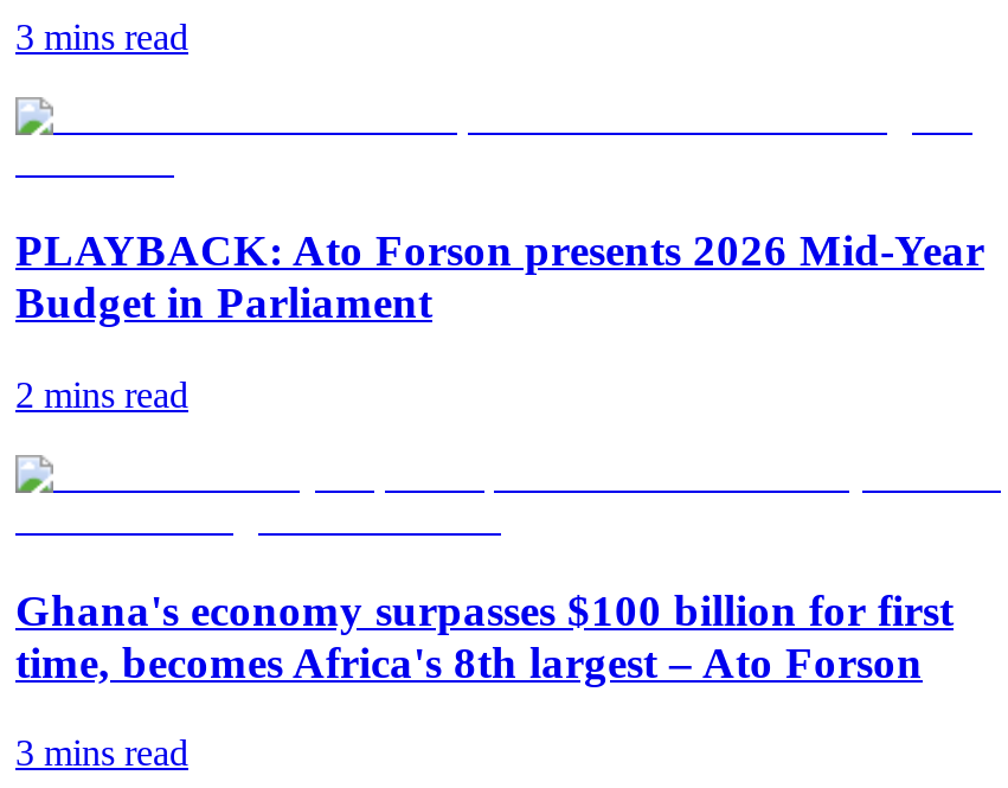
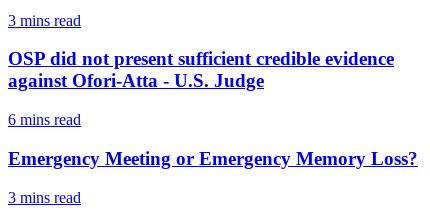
[15,226,984,328] PLAYBACK: Ato Forson presents 2026 Mid-Year | Budget in Parliament -> [8,48,394,91] OSP did not present sufficient credible evidence | against Ofori-Atta - U.S. Judge
[15,375,188,415] 2 mins read -> [8,111,81,128] 6 mins read
[15,585,954,687] Ghana's economy surpasses $100 billion for first | time, becomes Africa's 8th largest – Ato Forson -> [8,148,418,169] Emergency Meeting or Emergency Memory Loss?

